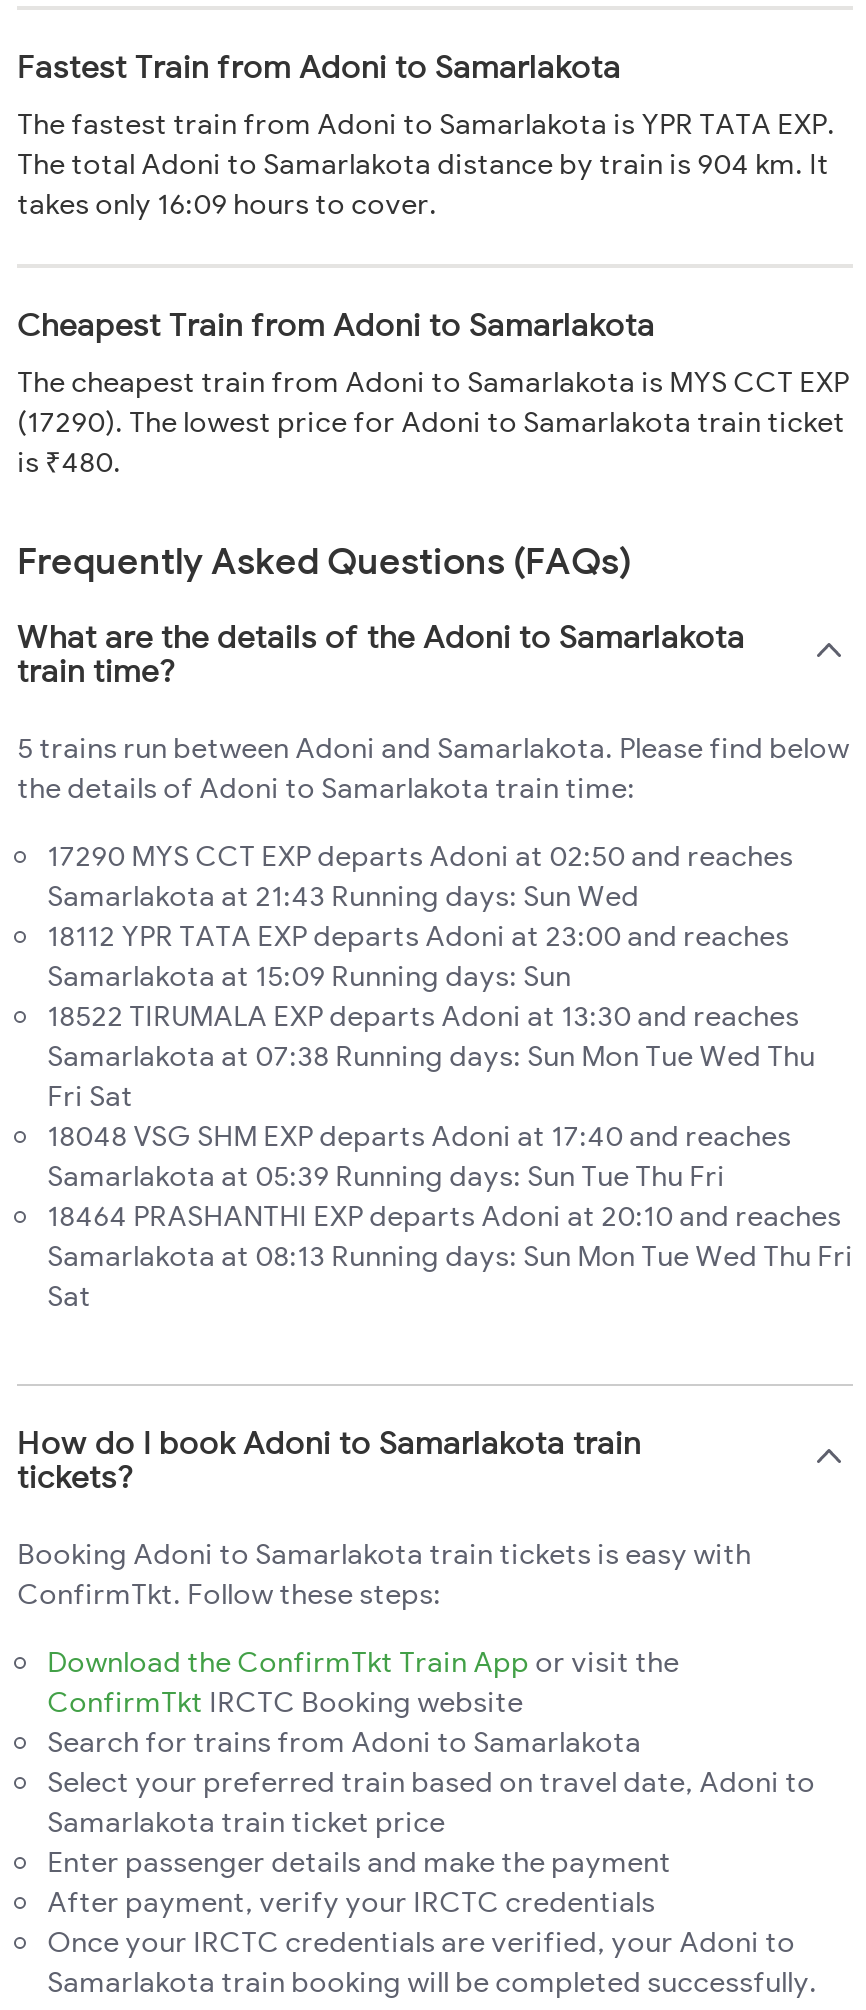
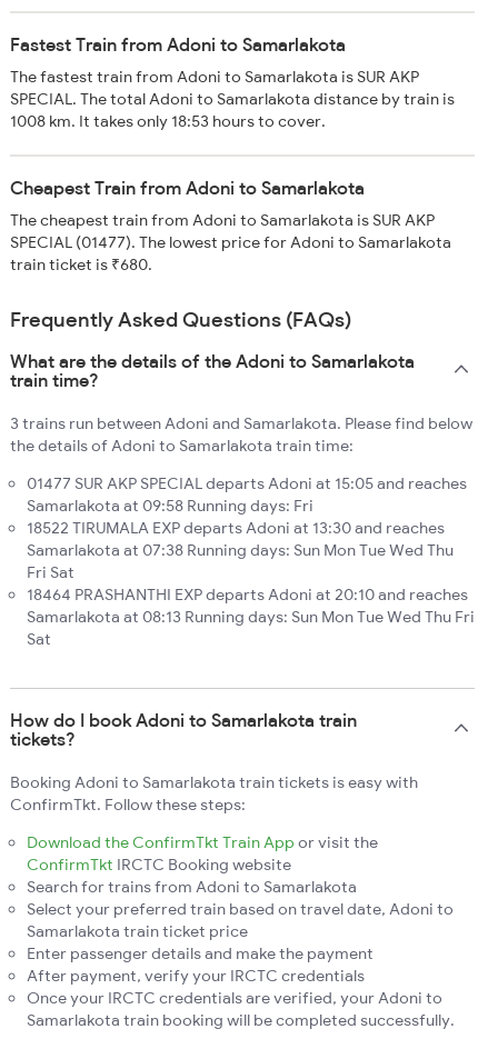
[17,105,835,221] The fastest train from Adoni to Samarlakota is YPR TATA EXP. | The total Adoni to Samarlakota distance by train is 904 km. It | takes only 16:09 hours to cover. -> [10,66,455,131] The fastest train from Adoni to Samarlakota is SUR AKP | SPECIAL. The total Adoni to Samarlakota distance by train is | 1008 km. It takes only 18:53 hours to cover.
[17,363,849,479] The cheapest train from Adoni to Samarlakota is MYS CCT EXP | (17290). The lowest price for Adoni to Samarlakota train ticket | is ₹480. -> [10,210,451,274] The cheapest train from Adoni to Samarlakota is SUR AKP | SPECIAL (01477). The lowest price for Adoni to Samarlakota | train ticket is ₹680.
[17,729,849,765] 5 trains run between Adoni and Samarlakota. Please find below -> [10,413,472,433] 3 trains run between Adoni and Samarlakota. Please find below
[47,837,793,993] 17290 MYS CCT EXP departs Adoni at 02:50 and reaches | Samarlakota at 21:43 Running days: Sun Wed | 18112 YPR TATA EXP departs Adoni at 23:00 and reaches | Samarlakota at 15:09 Running days: Sun -> [27,473,467,515] 01477 SUR AKP SPECIAL departs Adoni at 15:05 and reaches | Samarlakota at 09:58 Running days: Fri
[47,1117,791,1193] 18048 VSG SHM EXP departs Adoni at 17:40 and reaches | Samarlakota at 05:39 Running days: Sun Tue Thu Fri -> none

